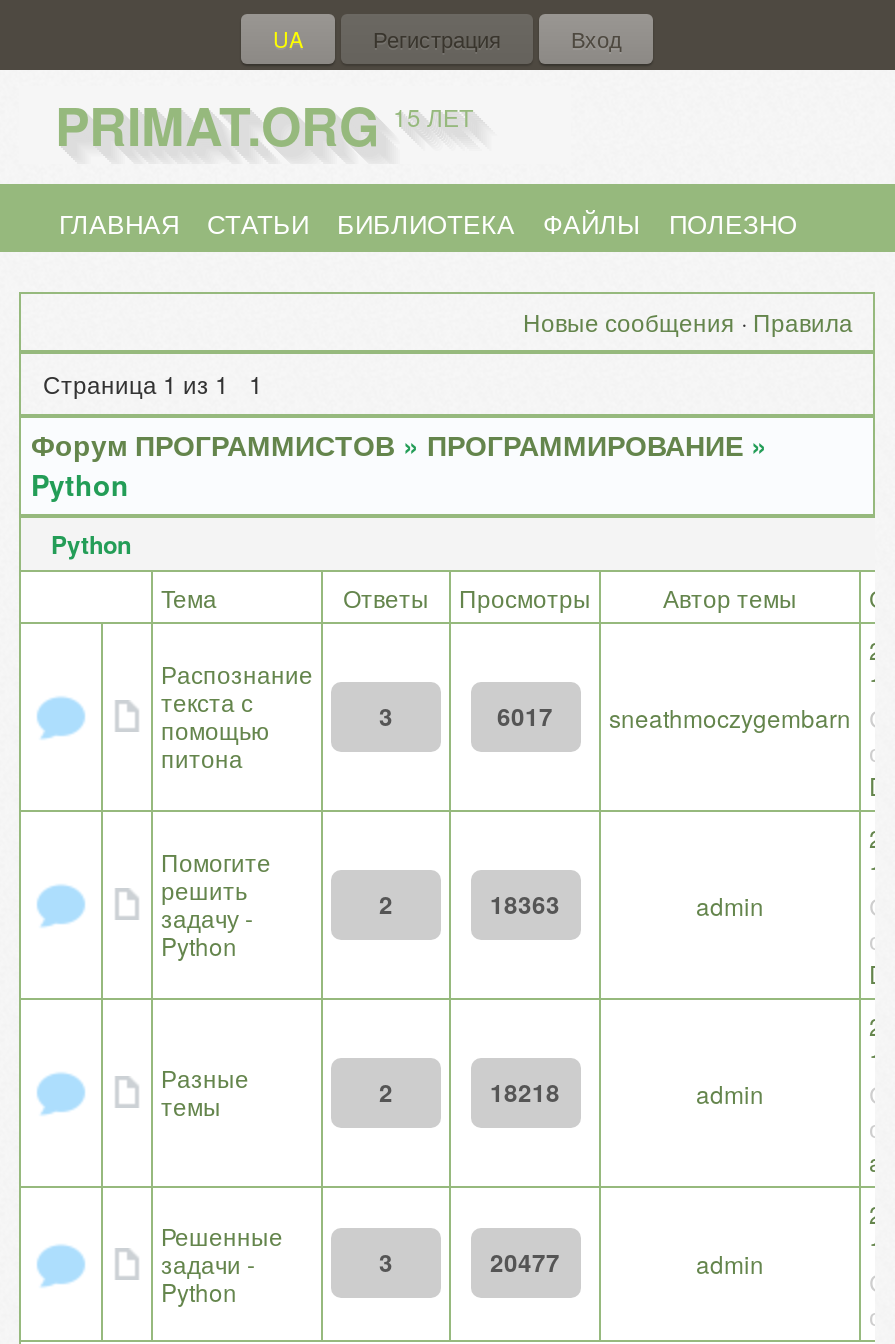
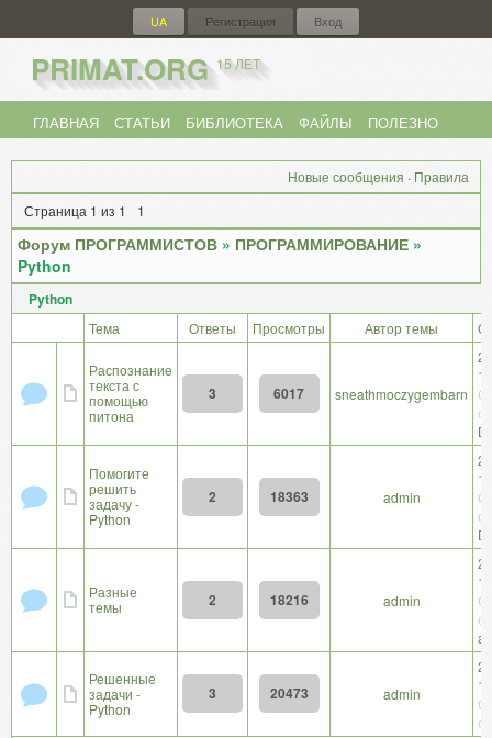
[490,1074,560,1110] 18218 -> [270,590,308,610] 18216
[490,1244,560,1280] 20477 -> [270,683,308,703] 20473

